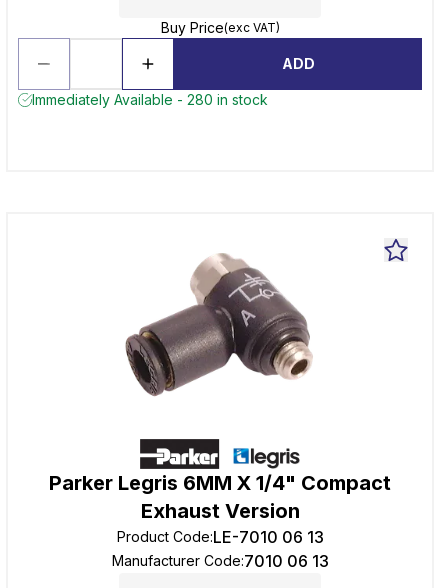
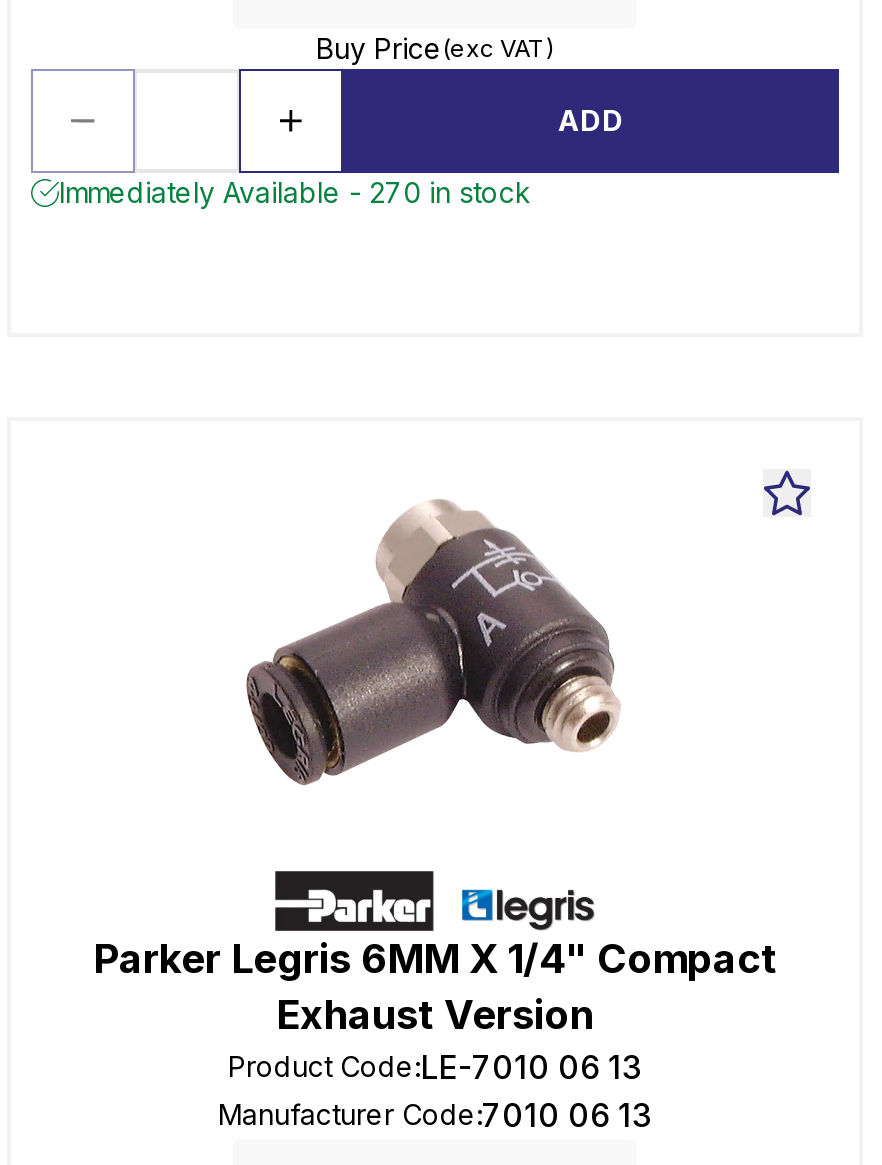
[32,91,268,108] Immediately Available - 280 in stock -> [59,175,531,209] Immediately Available - 270 in stock

